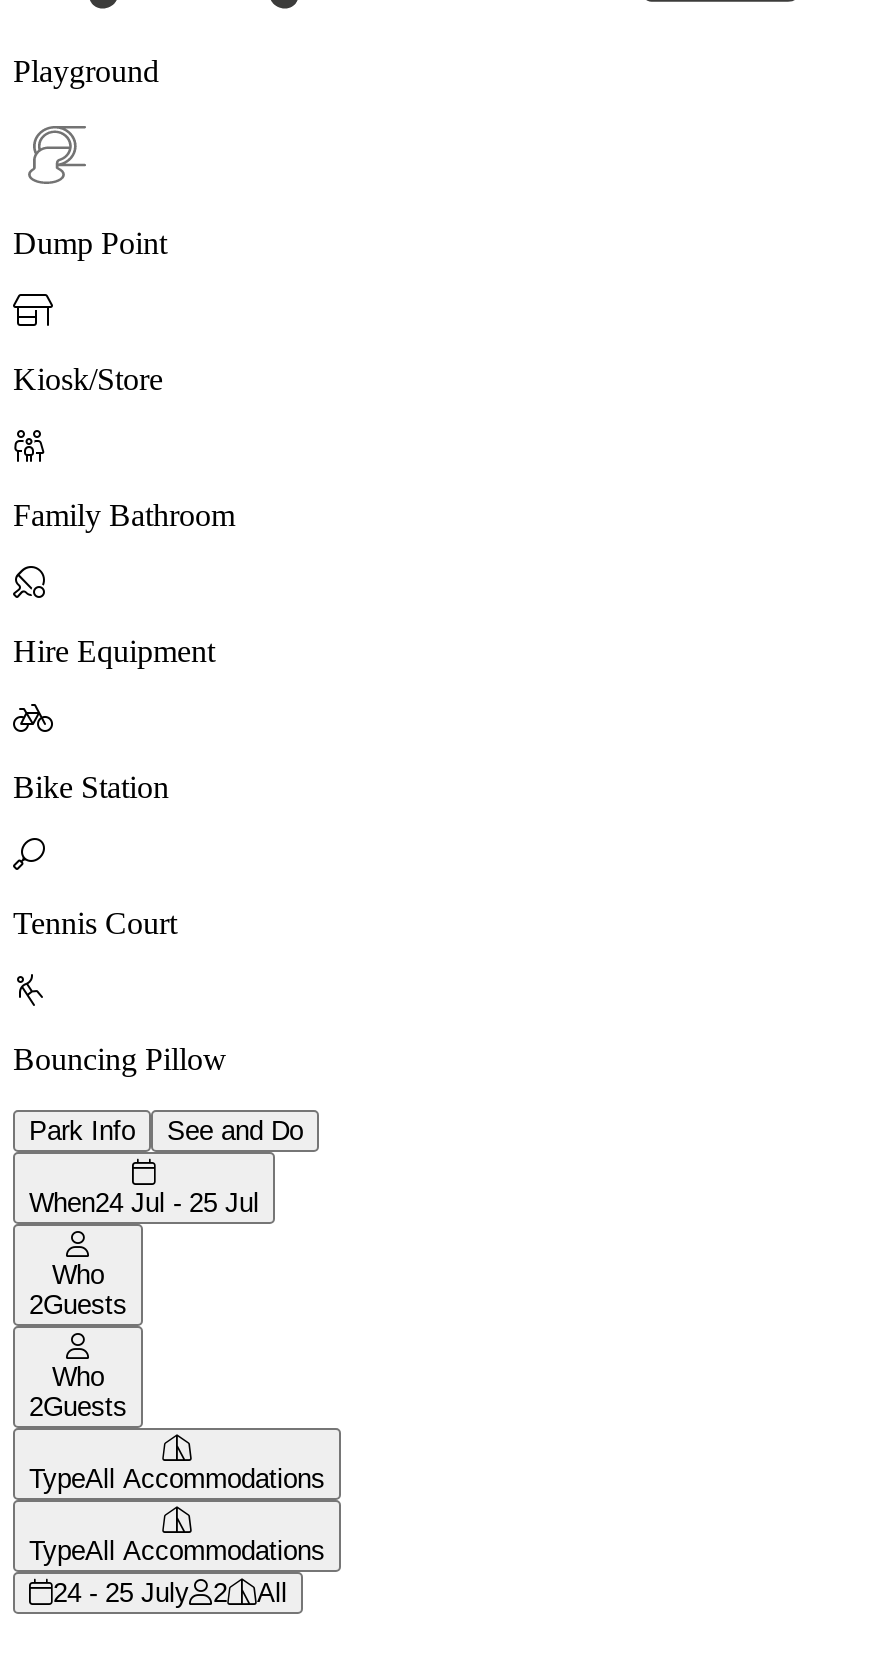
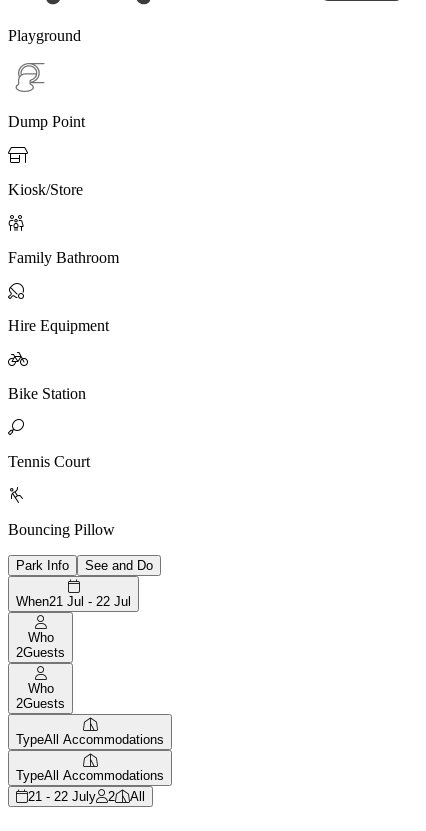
[29,1188,259,1218] When24 Jul - 25 Jul -> [16,594,131,609] When21 Jul - 22 Jul
[53,1578,287,1608] 24 - 25 July 2 All -> [28,789,145,804] 21 - 22 July 2 All

